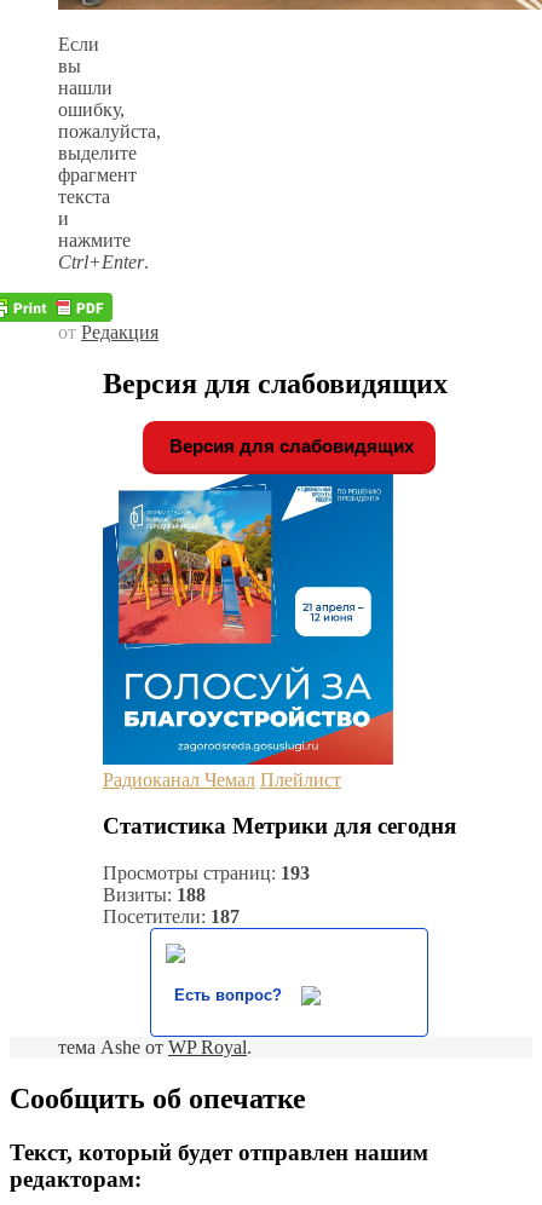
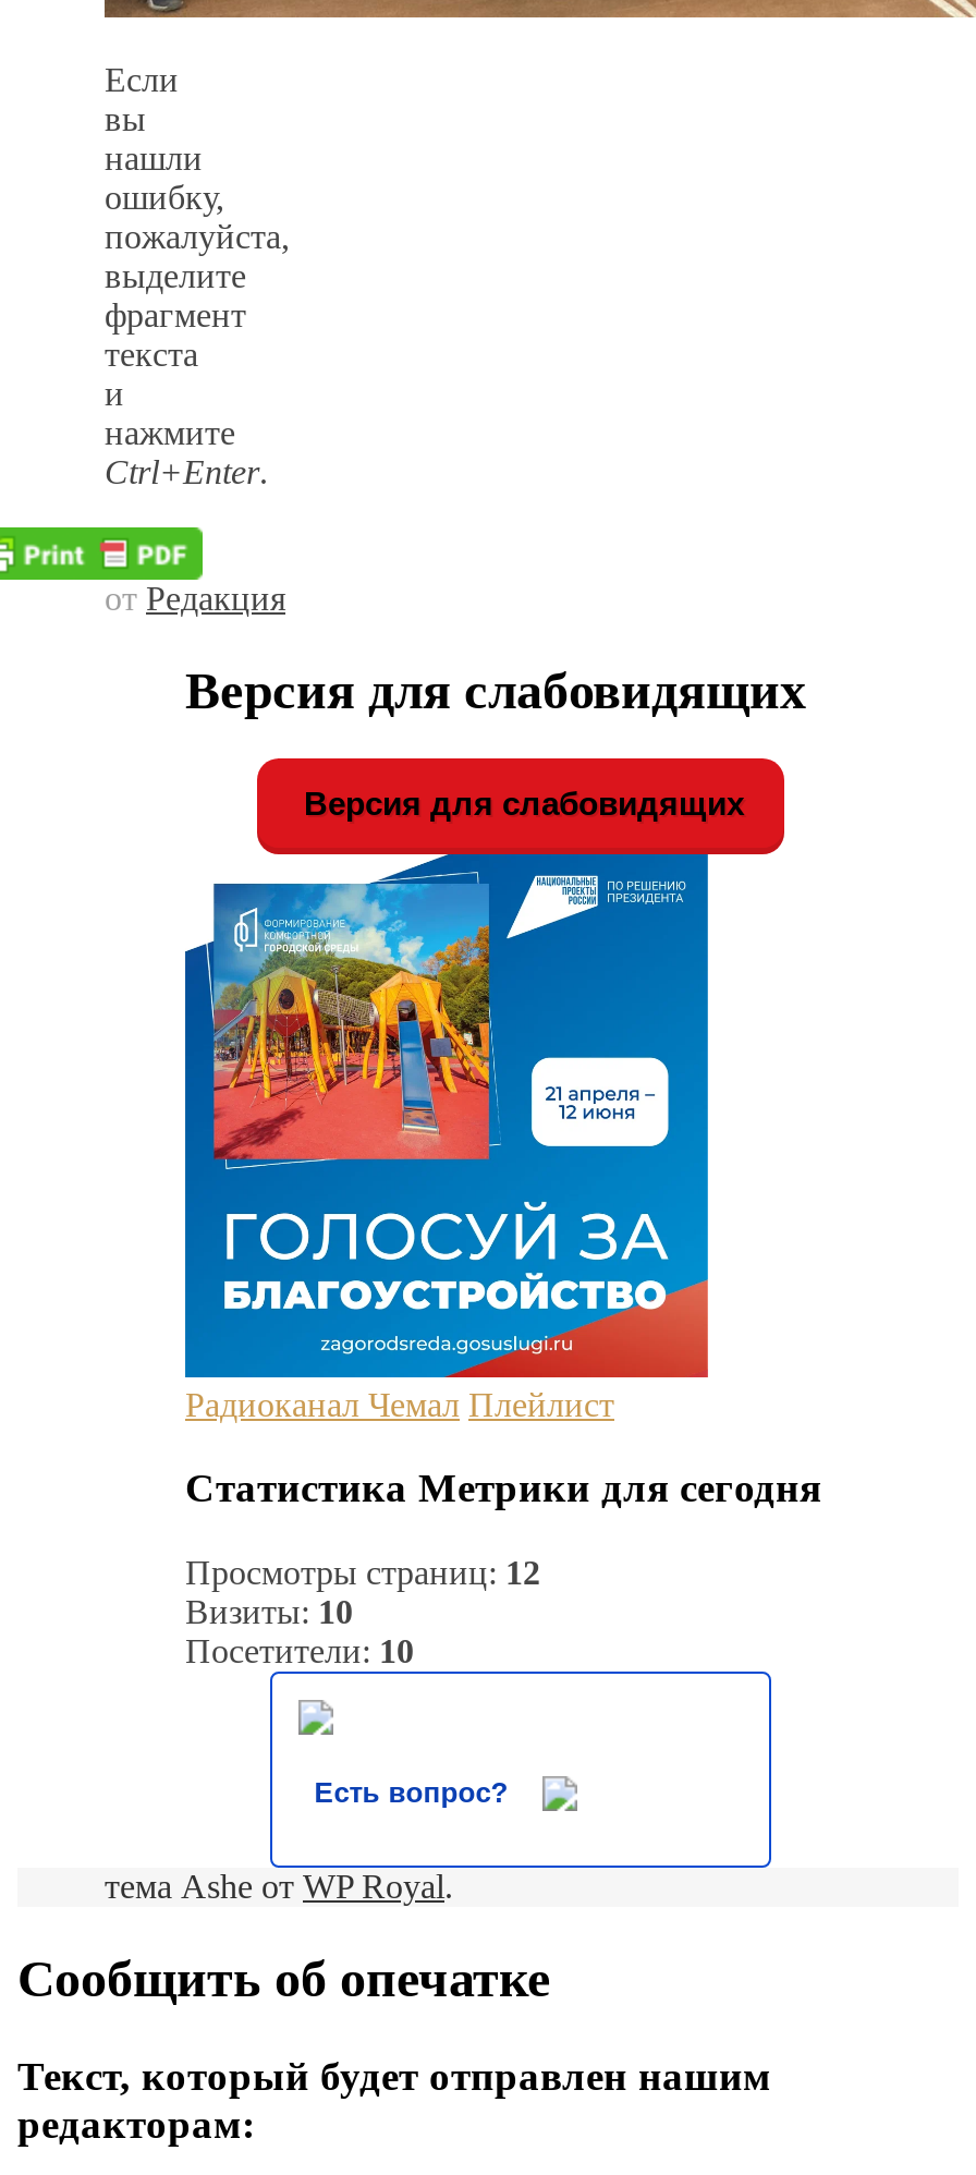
[103,863,310,883] Просмотры страниц: 193 -> [185,1554,540,1591] Просмотры страниц: 12
[103,885,206,905] Визиты: 188 -> [185,1593,353,1630] Визиты: 10
[103,906,240,927] Посетители: 187 -> [185,1633,414,1670] Посетители: 10

